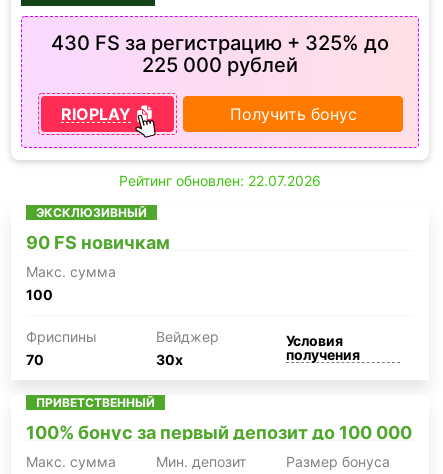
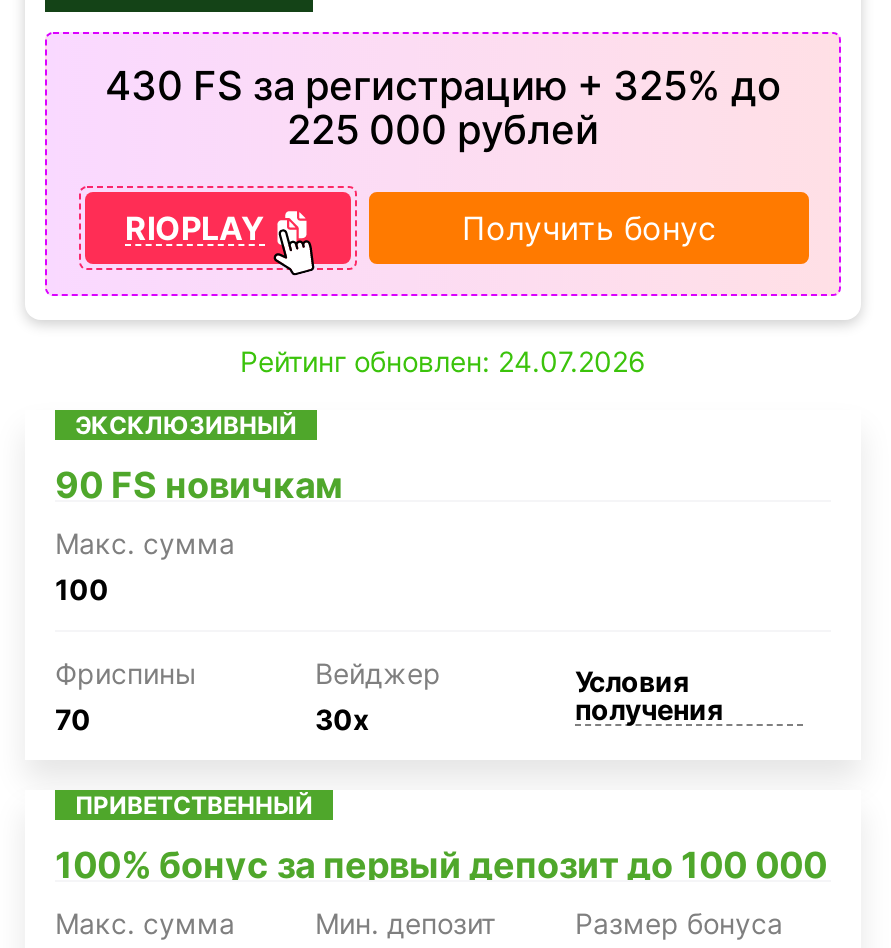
[119,172,321,189] Рейтинг обновлен: 22.07.2026 -> [240,344,646,378] Рейтинг обновлен: 24.07.2026

